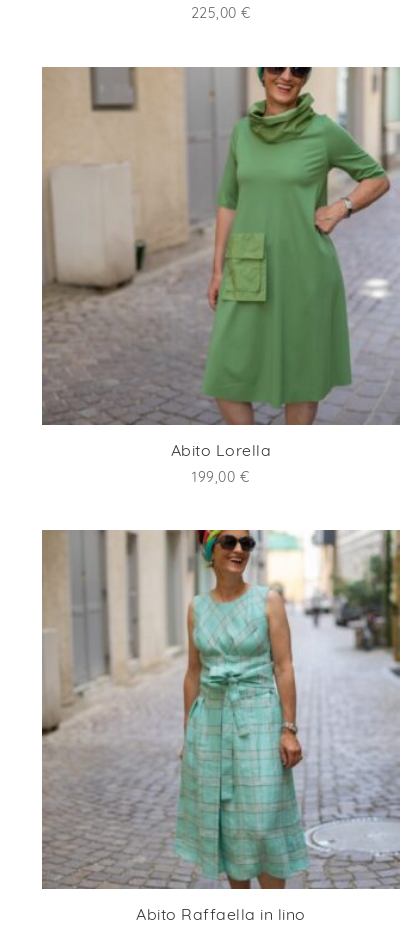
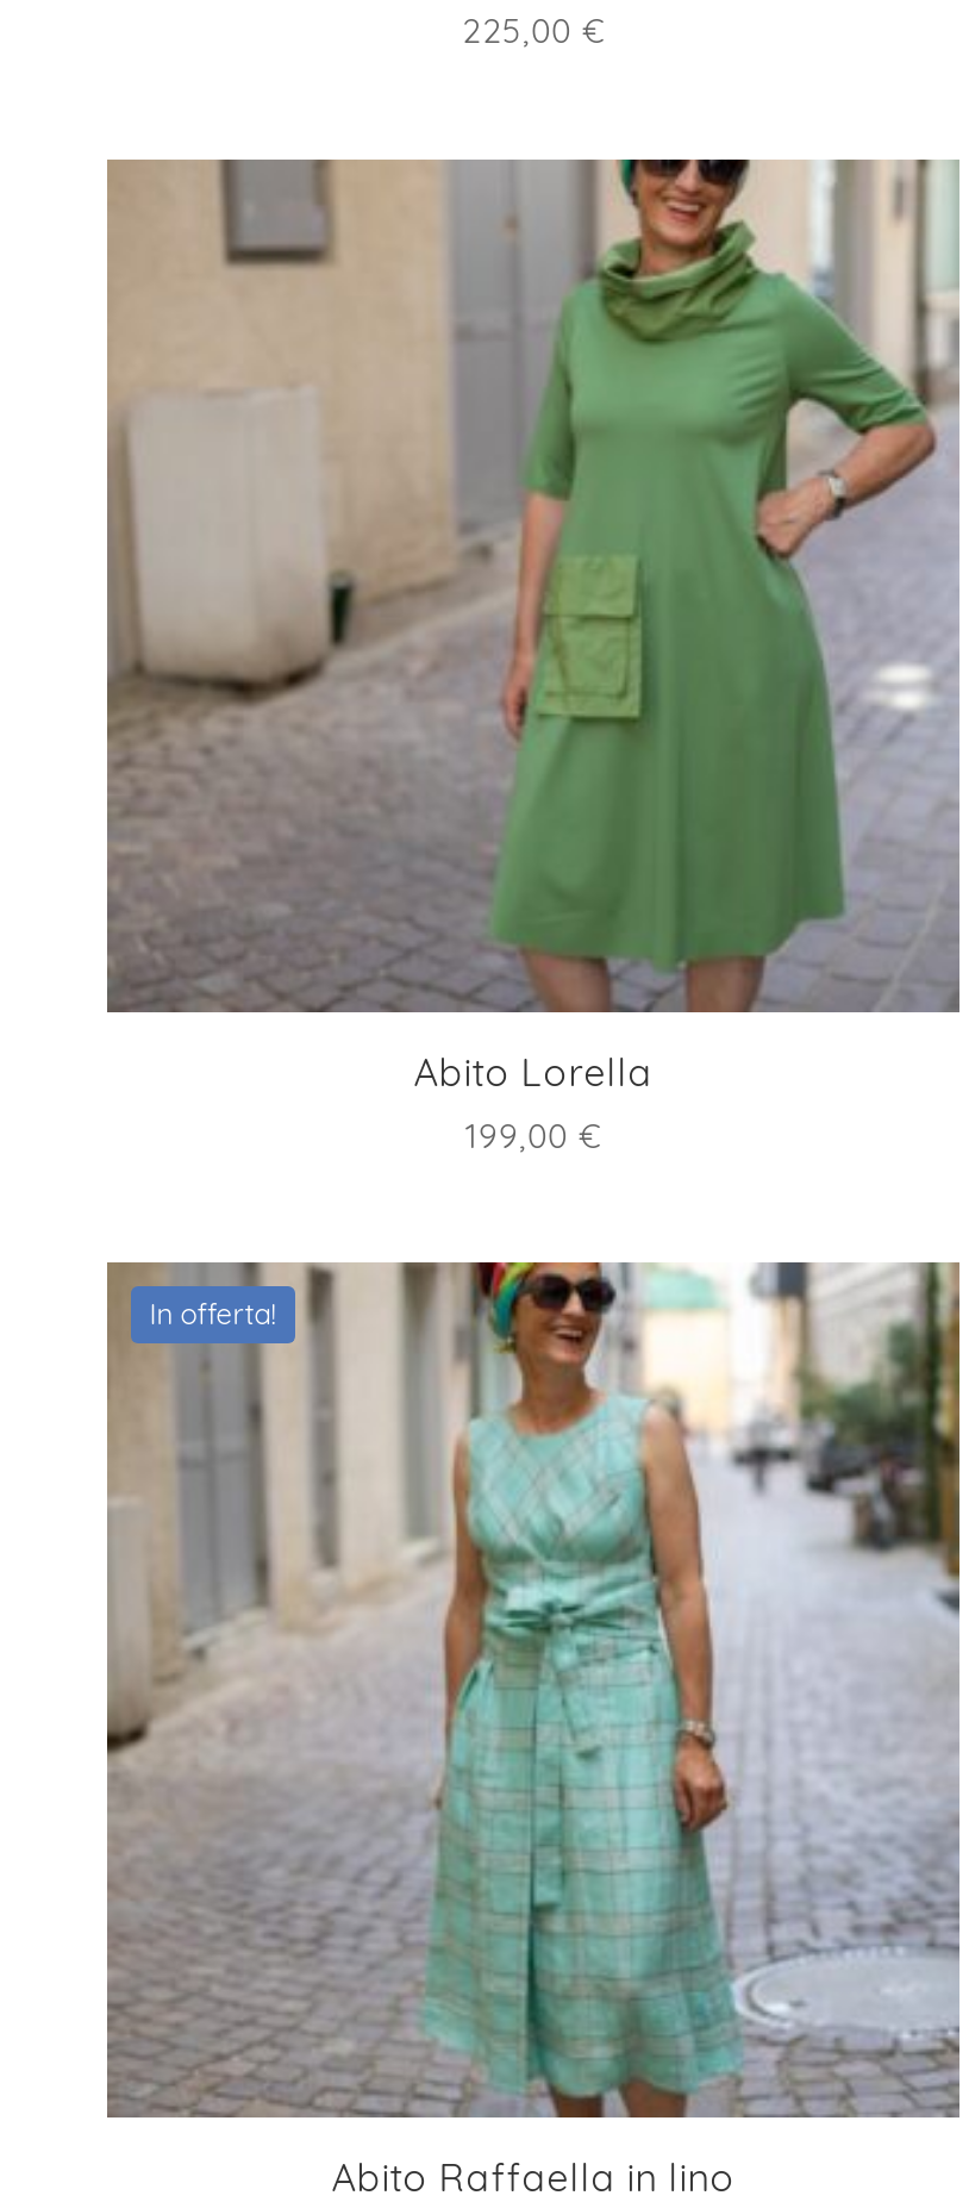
none -> [150,1296,276,1332] In offerta!

